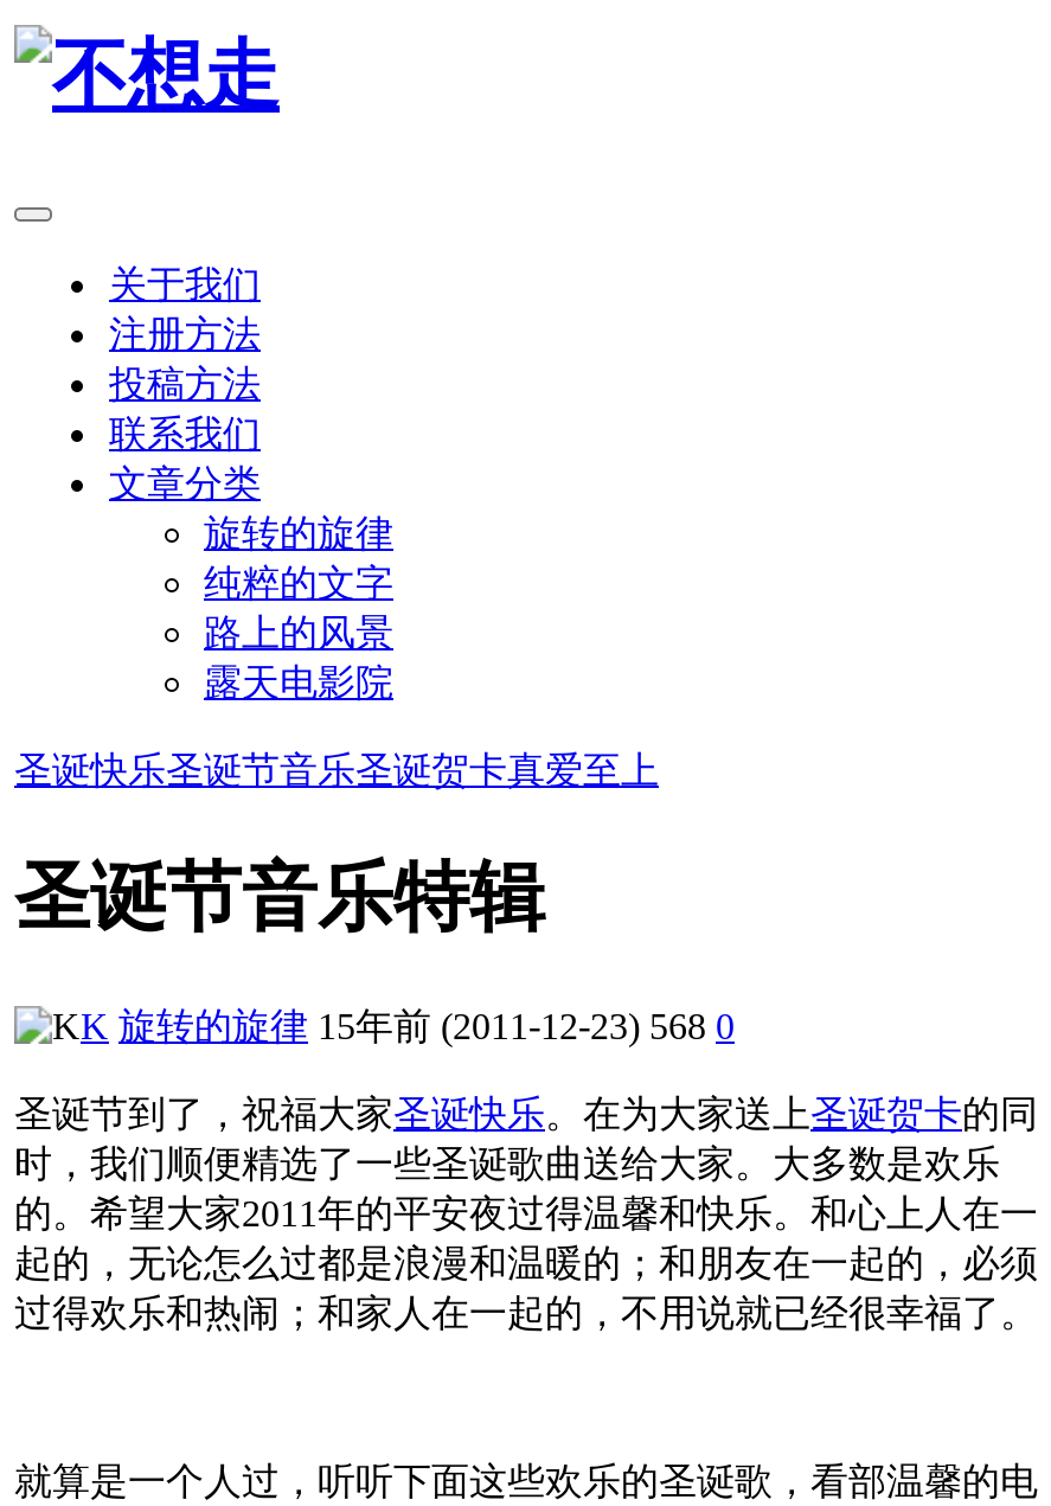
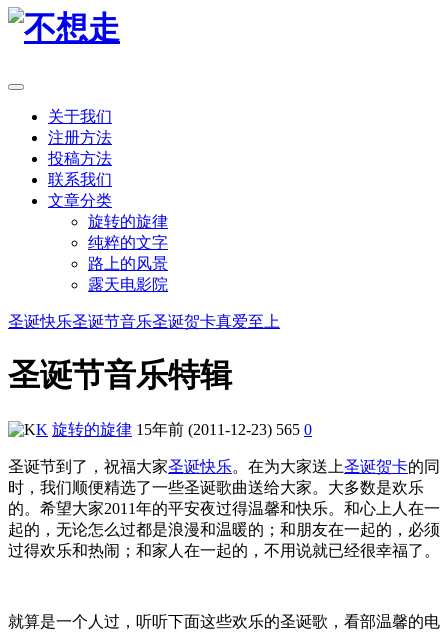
[81,1006,735,1046] K 旋转的旋律 15年前 (2011-12-23) 568 0 -> [36,421,312,438] K 旋转的旋律 15年前 (2011-12-23) 565 0

